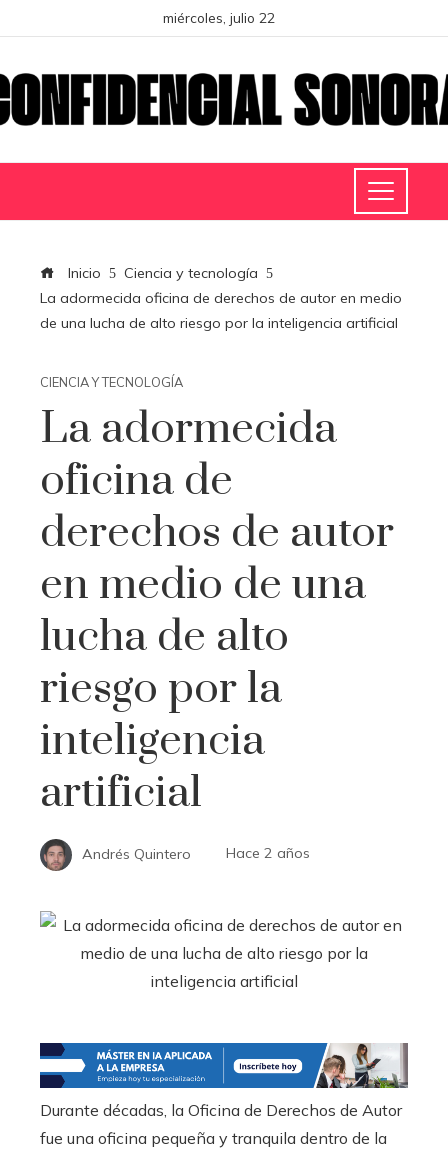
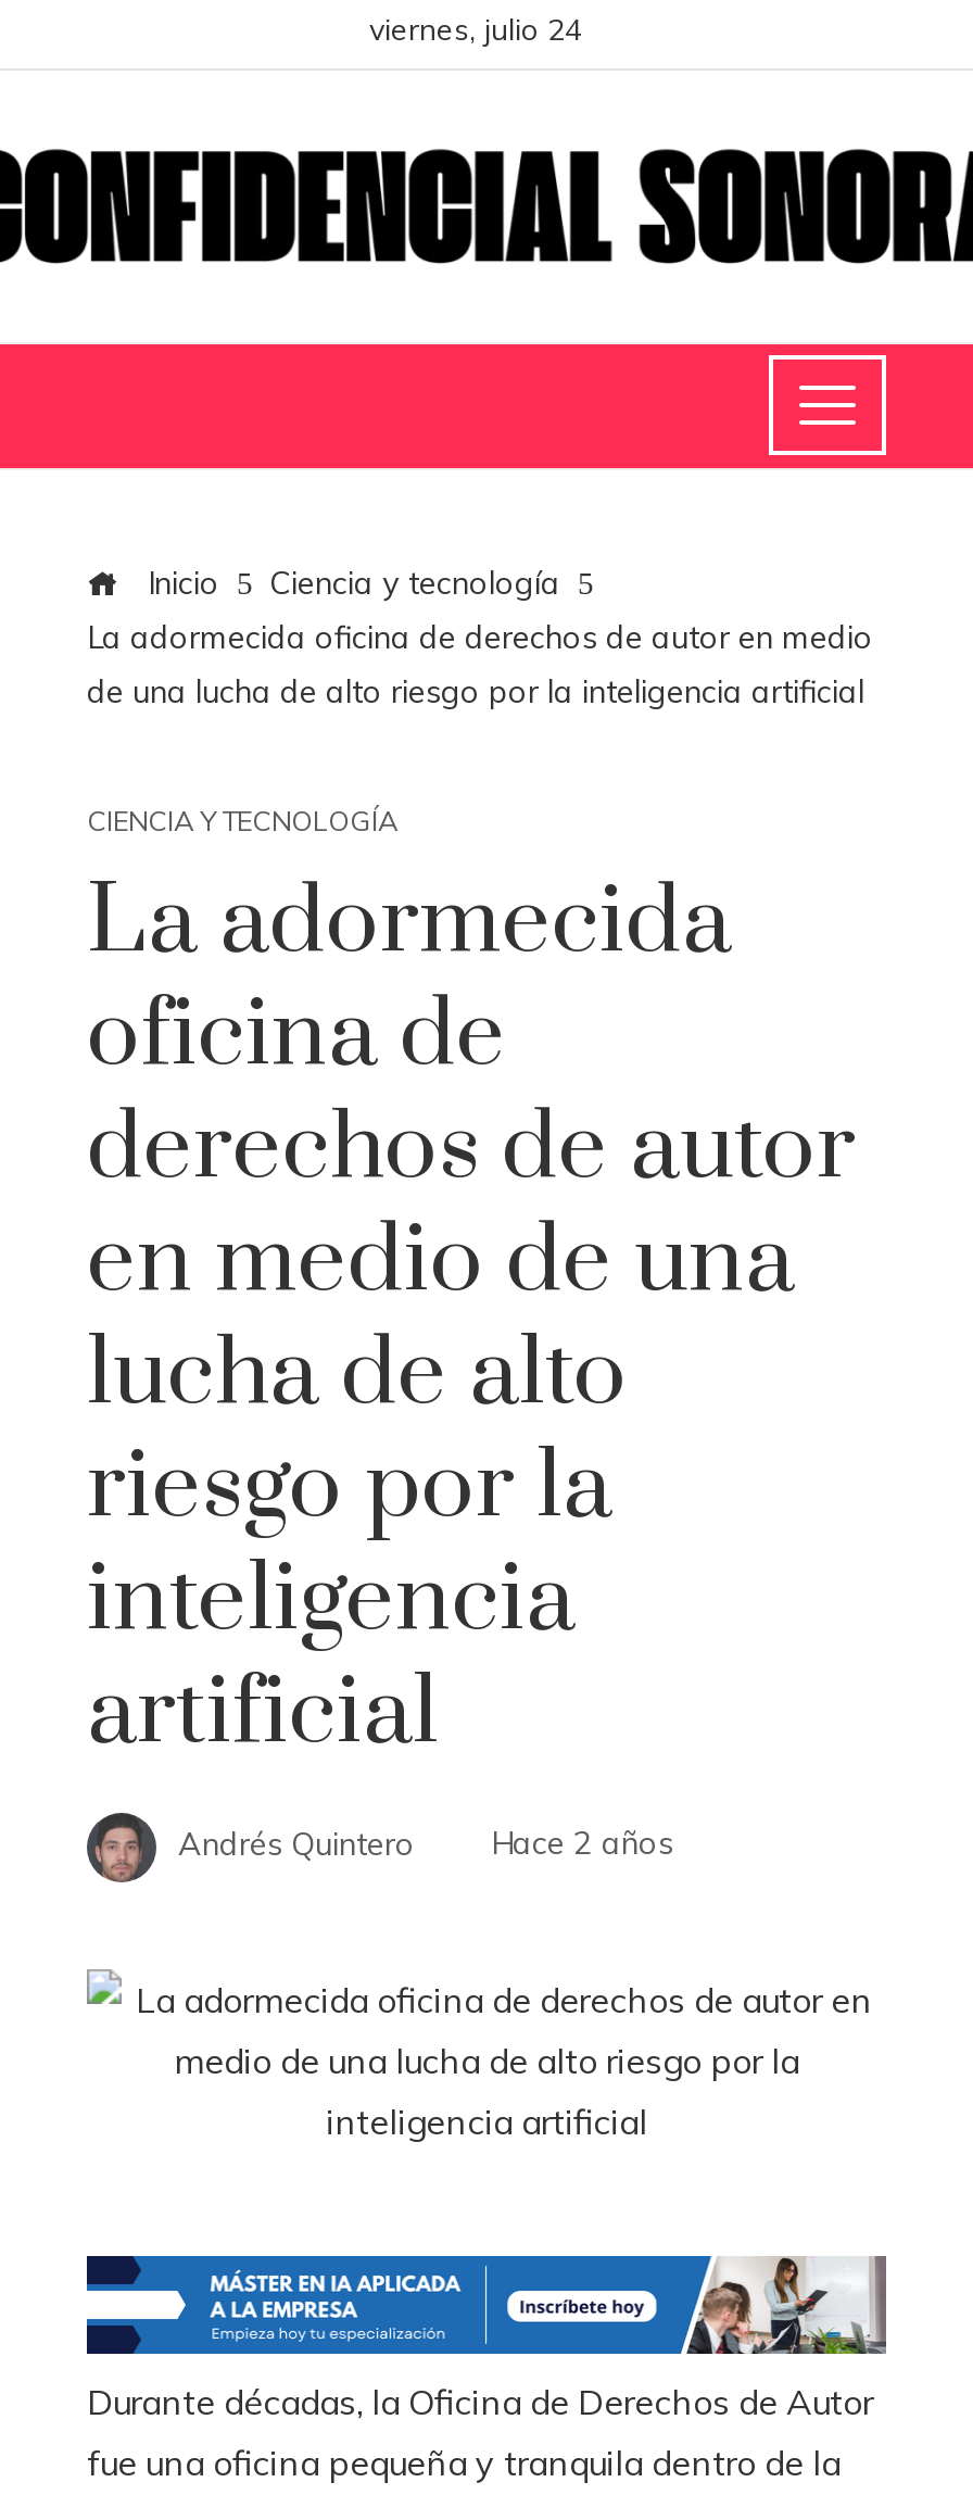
[163,9,275,26] miércoles, julio 22 -> [369,10,582,47] viernes, julio 24

